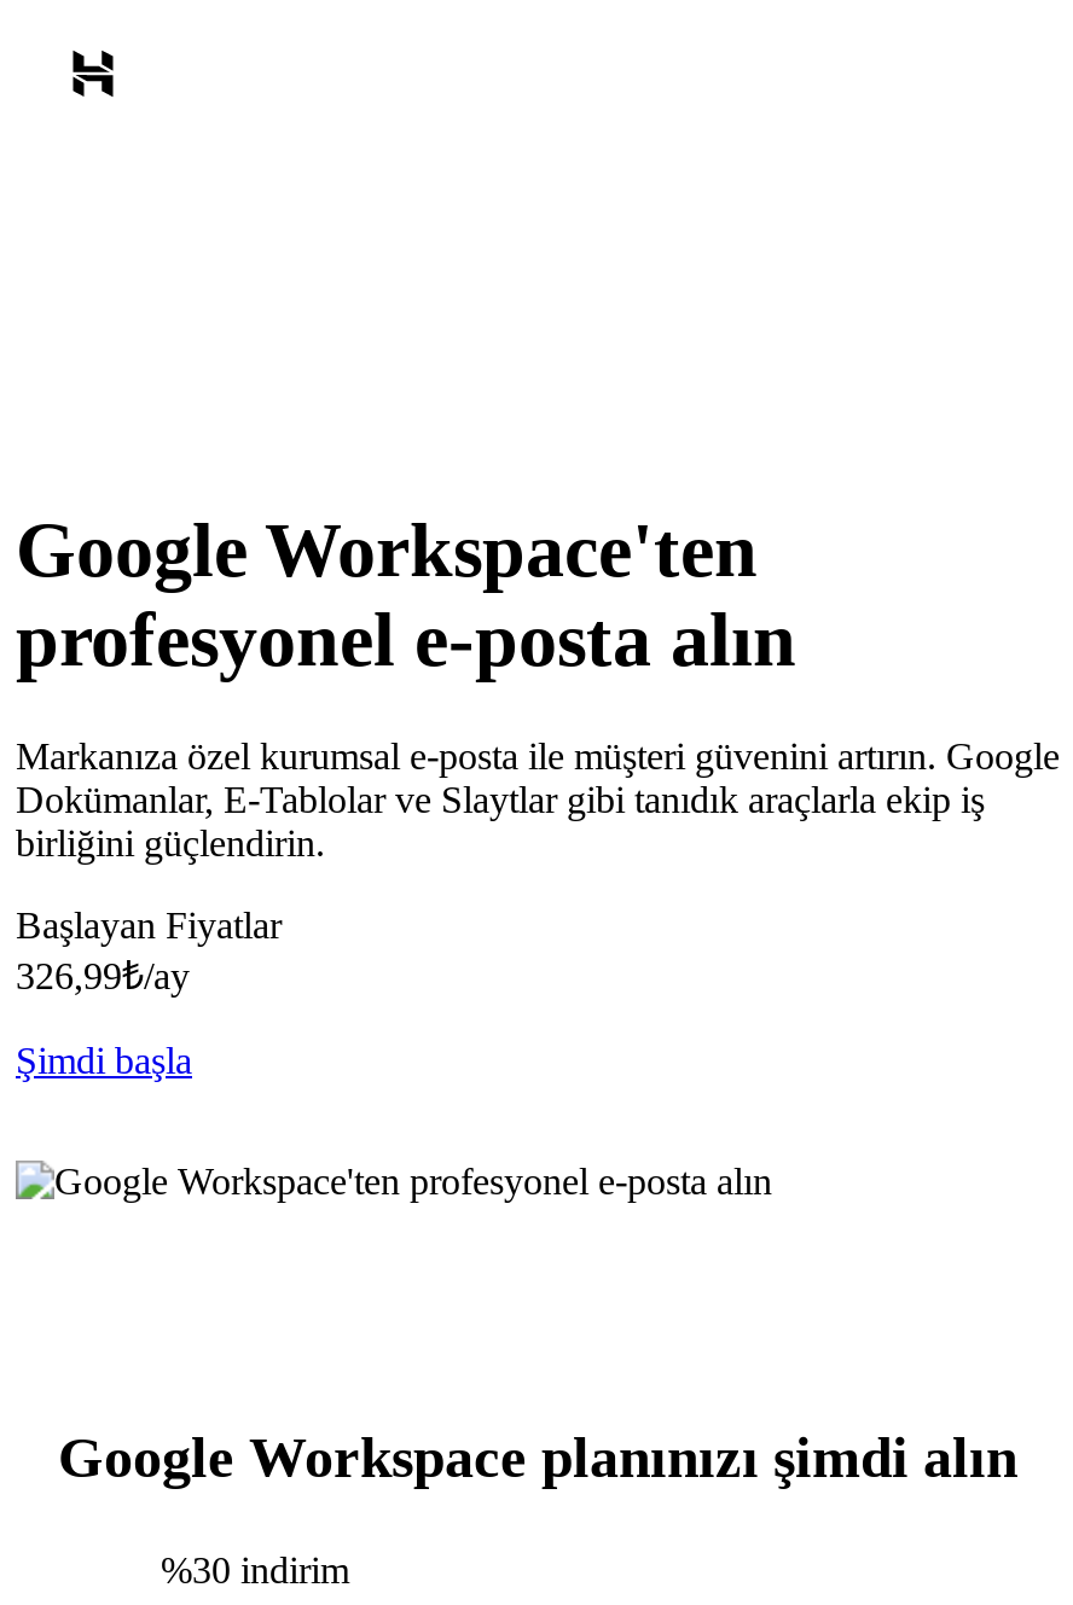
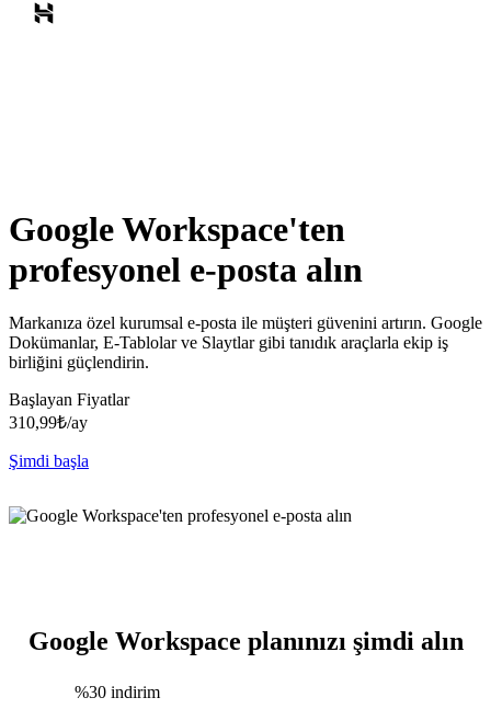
[16,956,190,997] 326,99₺/ay -> [9,413,88,432] 310,99₺/ay

